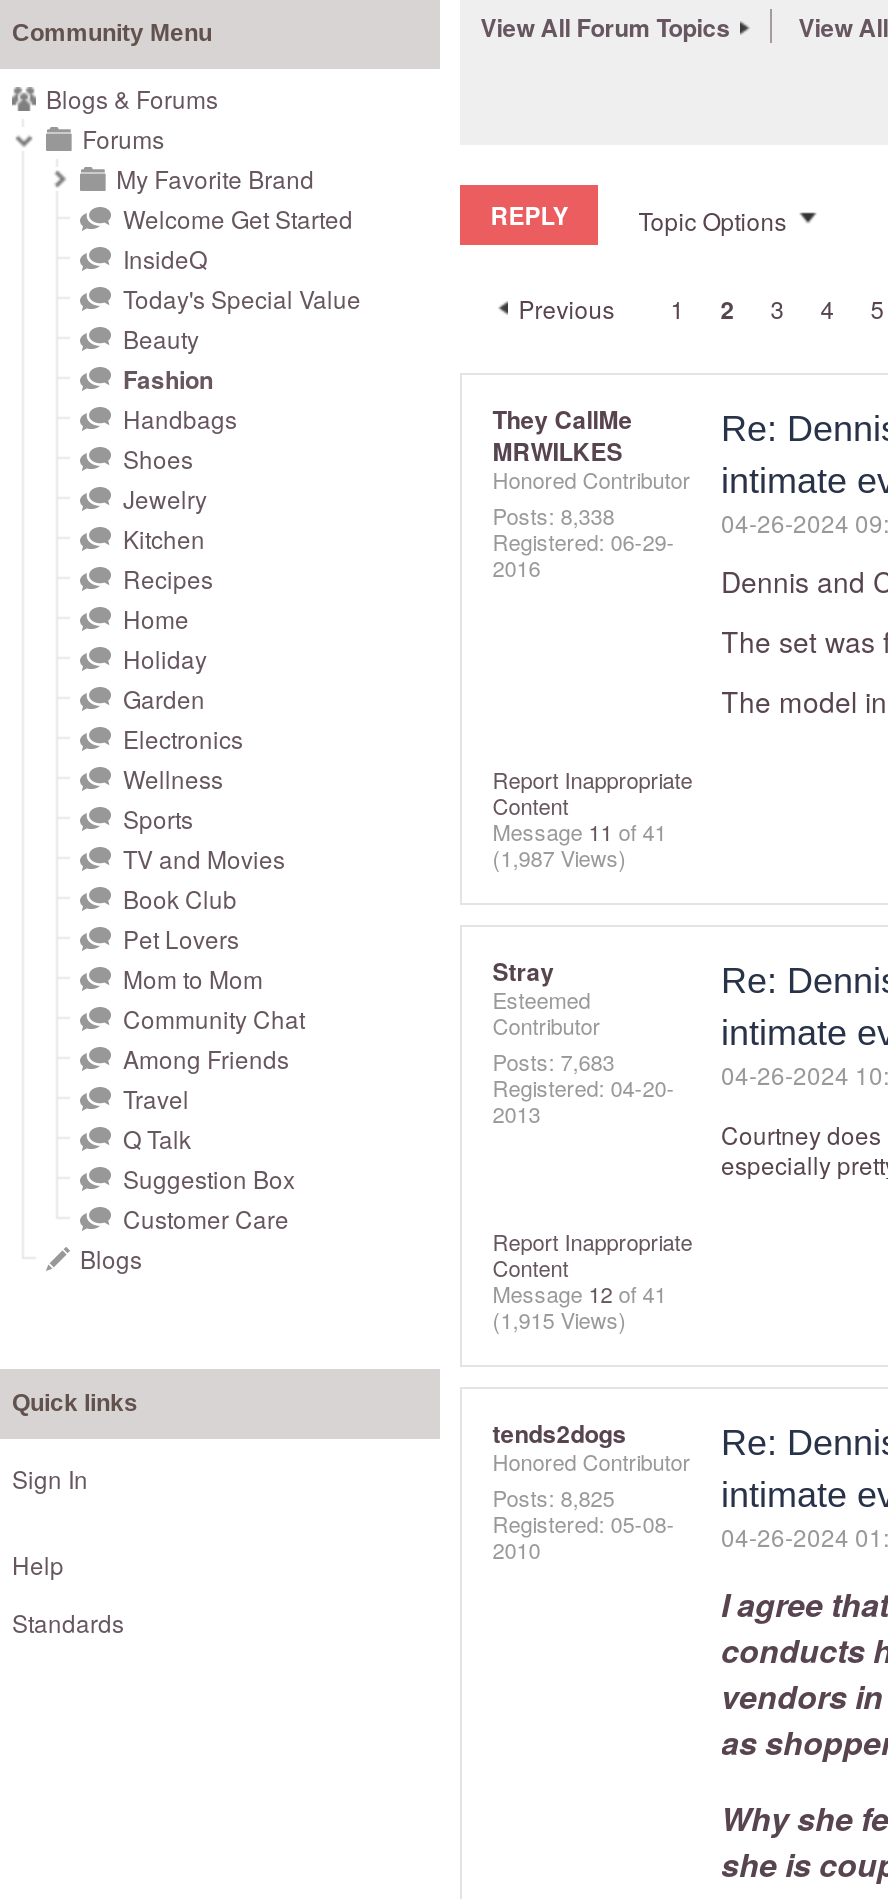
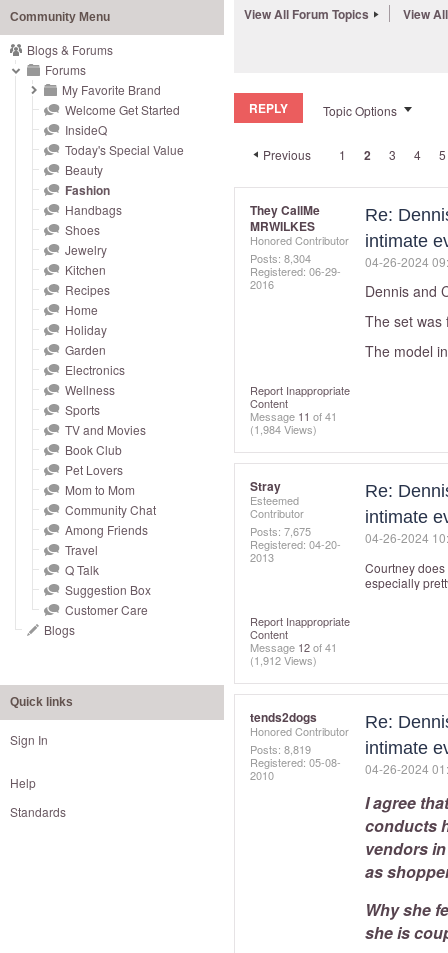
[492,499,614,531] Posts: 8,338 -> [250,250,311,266] Posts: 8,304
[492,841,626,873] (1,987 Views) -> [250,421,317,437] (1,984 Views)
[492,1045,614,1077] Posts: 7,683 -> [250,523,311,539] Posts: 7,675
[492,1303,626,1335] (1,915 Views) -> [250,652,317,668] (1,912 Views)
[492,1481,614,1513] Posts: 8,825 -> [250,741,311,757] Posts: 8,819

